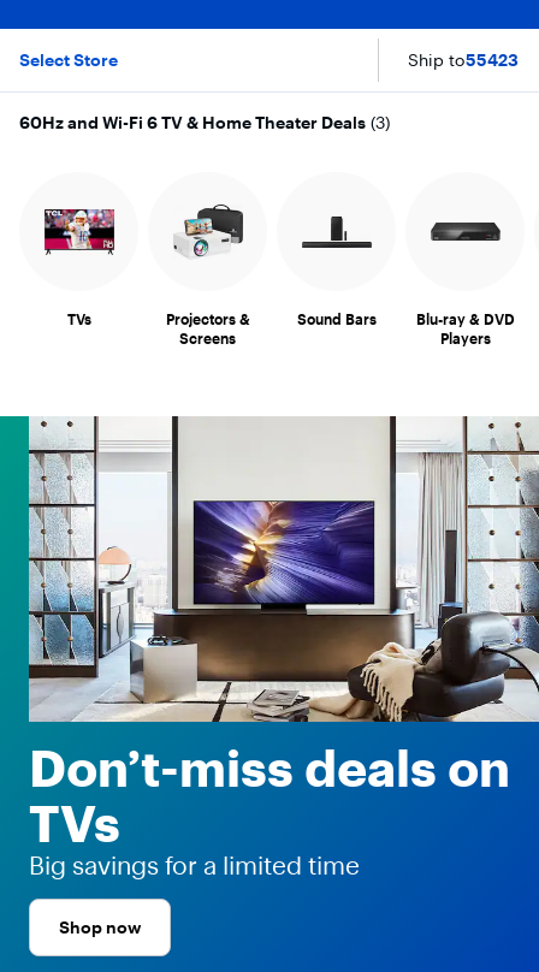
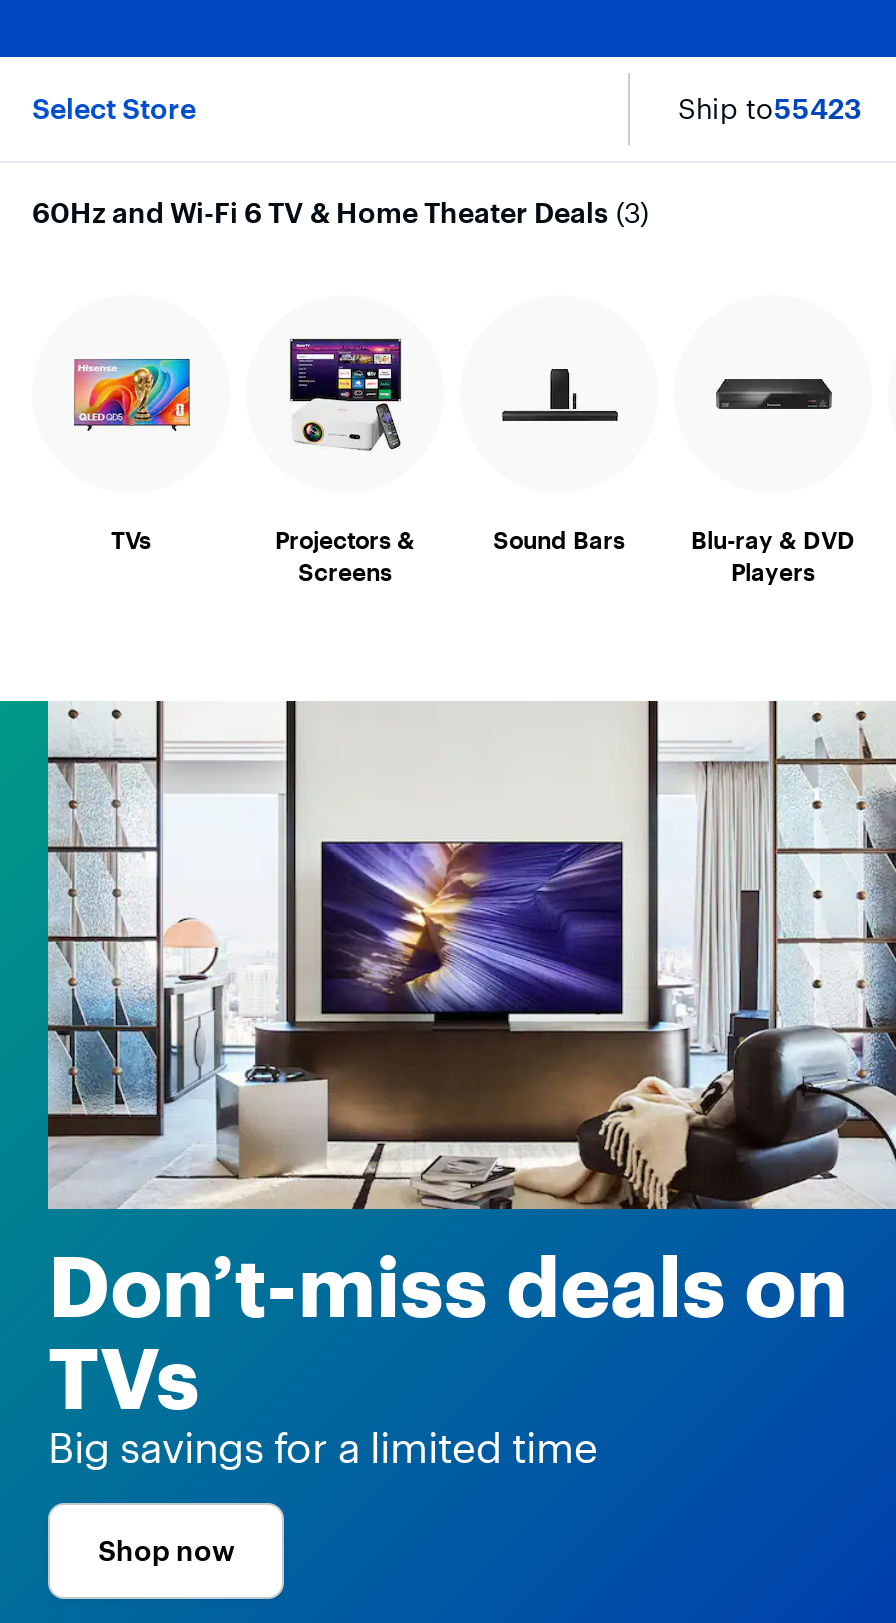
[173,198,244,265] [image] -> [288,337,404,451] [image]
[43,208,115,255] [image] -> [74,357,192,431] [image]

